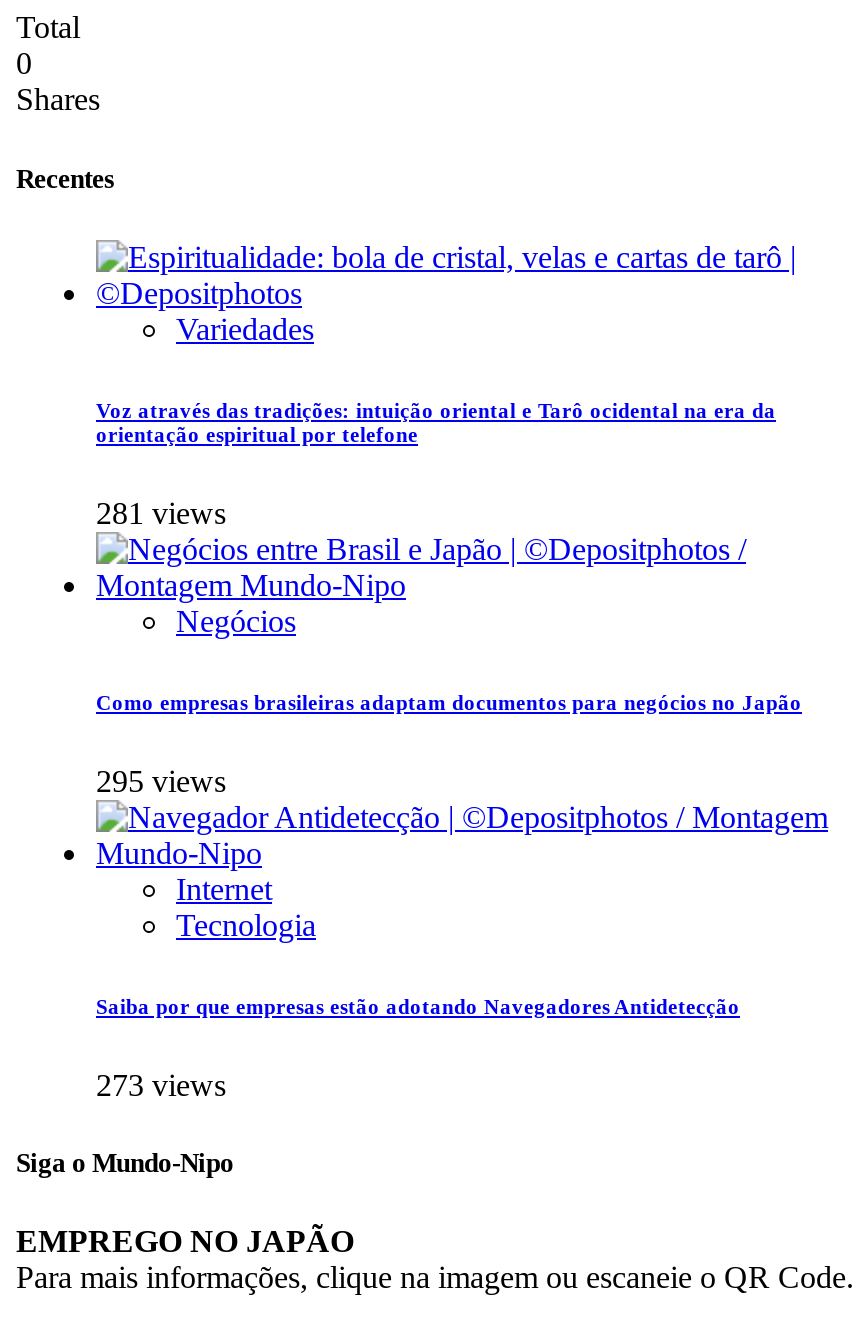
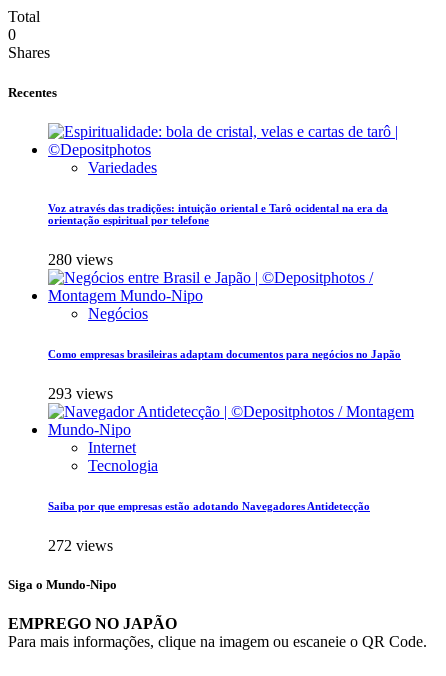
[96,495,226,529] 281 views -> [48,251,113,268] 280 views
[96,763,226,797] 295 views -> [48,385,113,402] 293 views
[96,1067,226,1101] 273 views -> [48,537,113,554] 272 views

